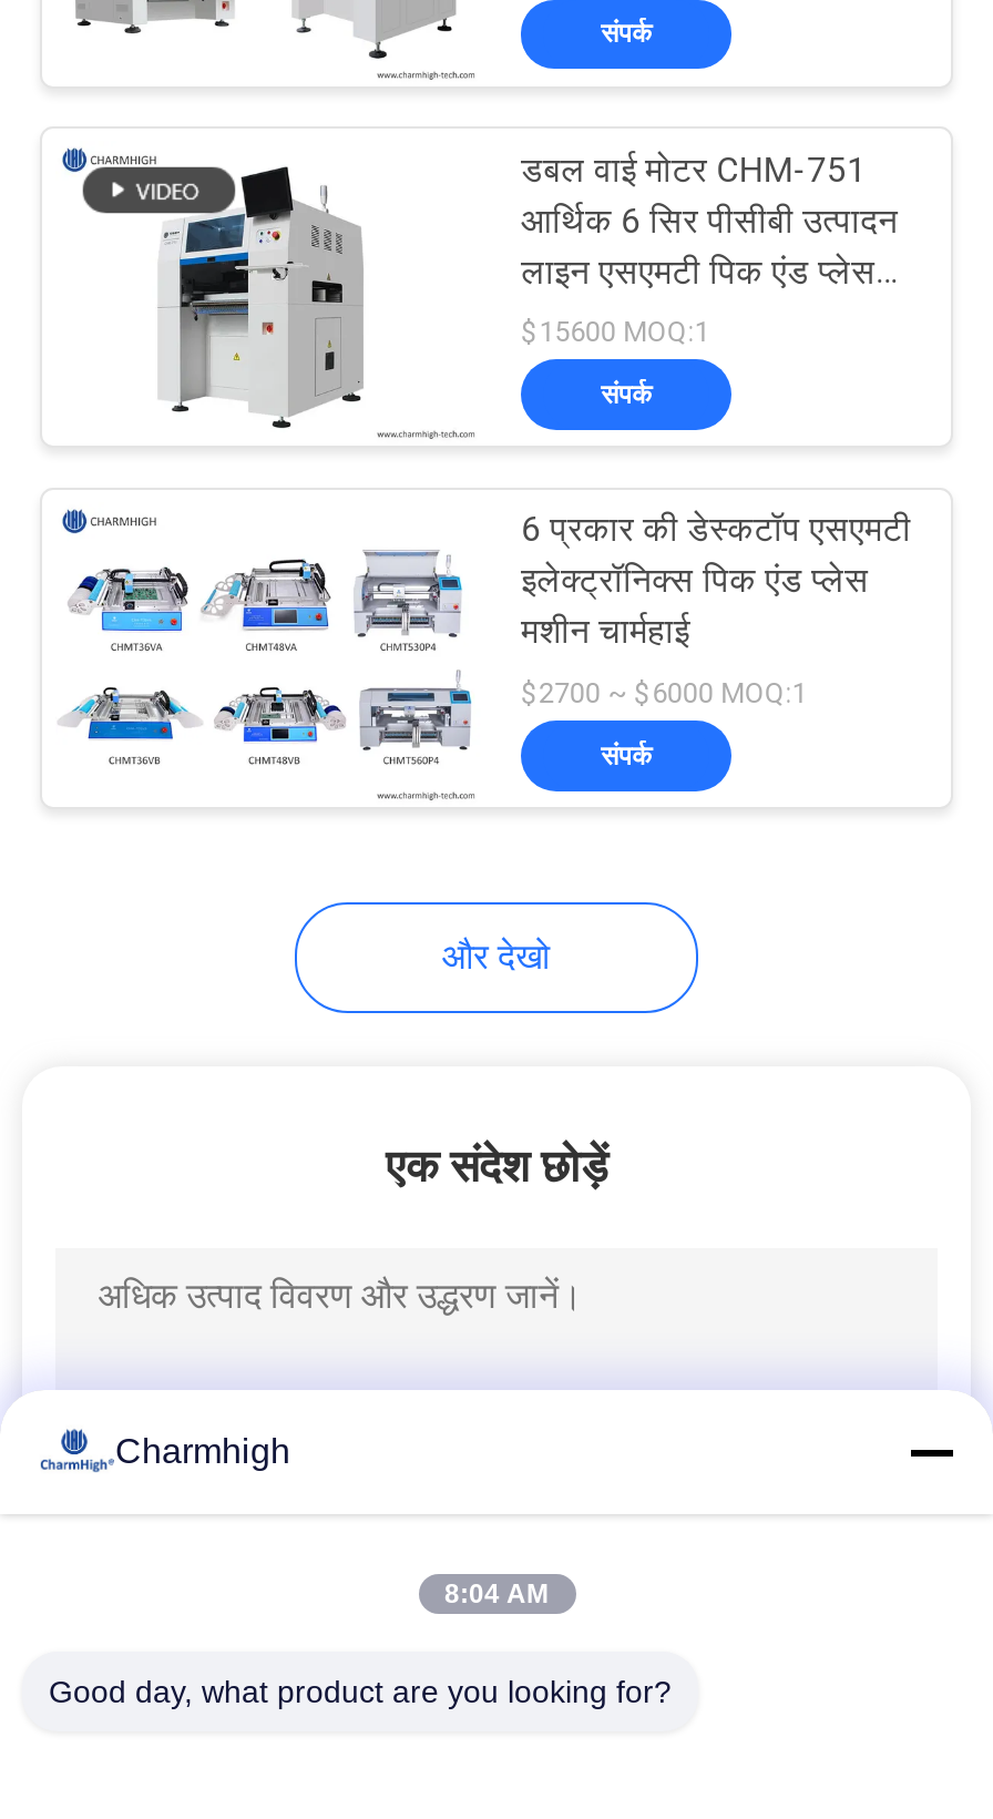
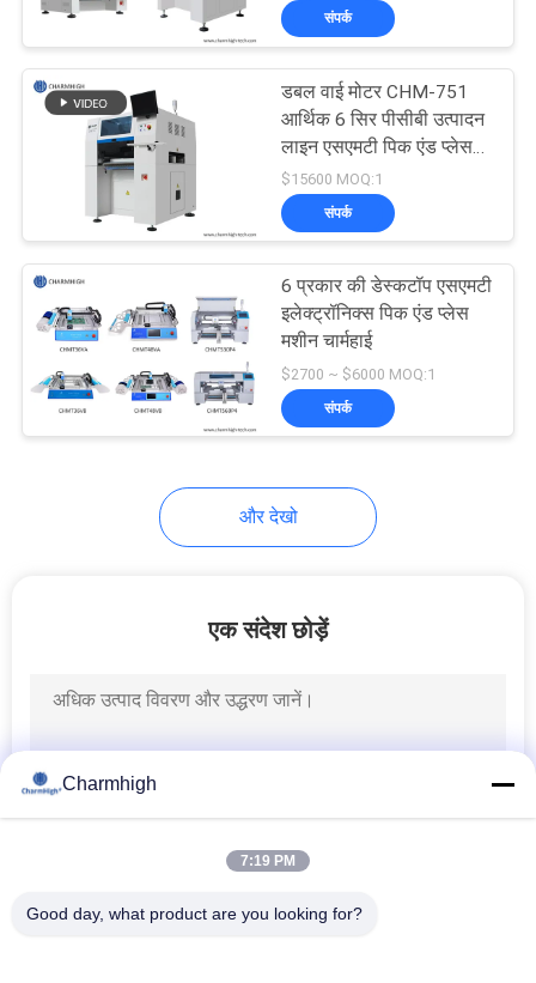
[444,1578,549,1609] 8:04 AM -> [240,852,296,869] 7:19 PM

